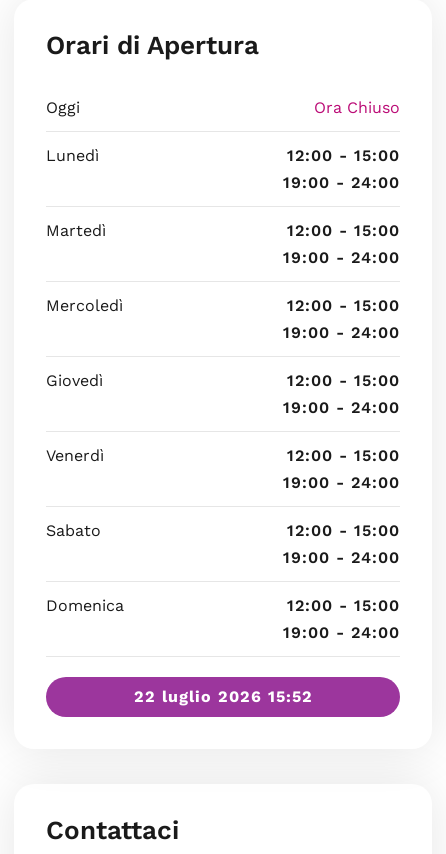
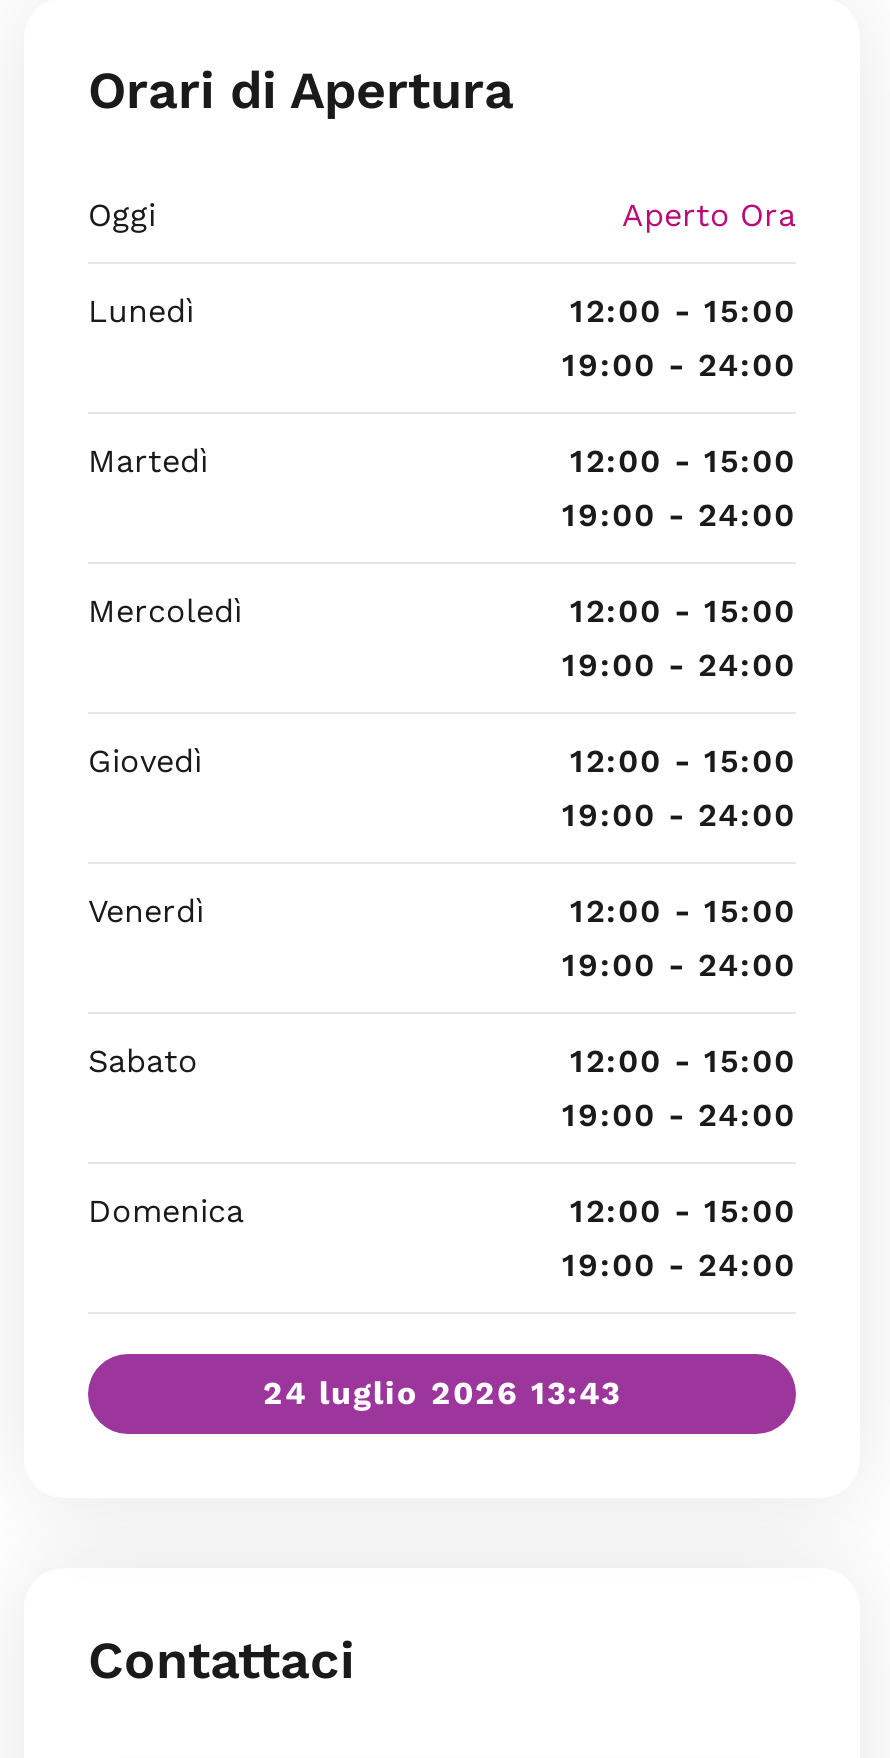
[314,98,400,117] Ora Chiuso -> [622,196,796,234] Aperto Ora
[133,687,312,706] 22 luglio 2026 15:52 -> [263,1374,621,1412] 24 luglio 2026 13:43

